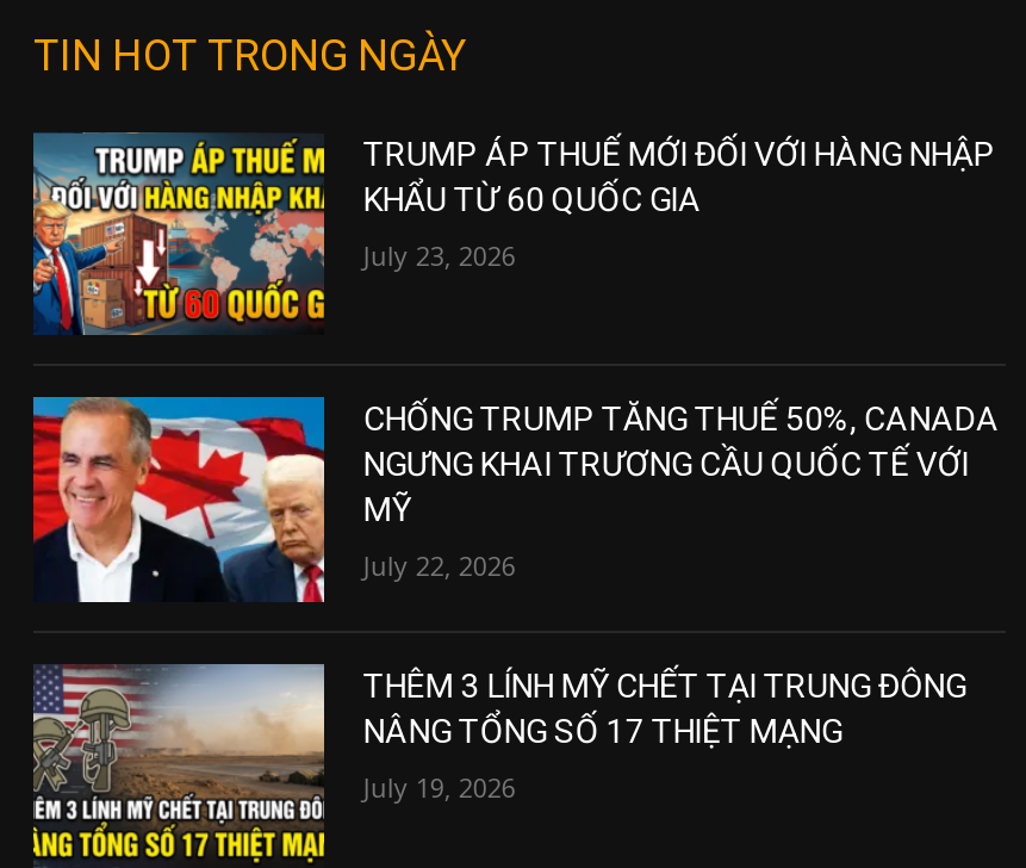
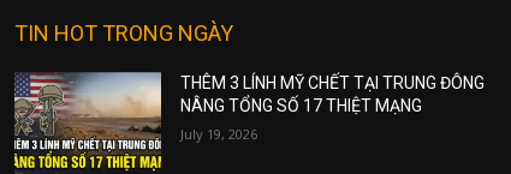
[31,132,995,335] [image] | TRUMP ÁP THUẾ MỚI ĐỐI VỚI HÀNG NHẬP | KHẨU TỪ 60 QUỐC GIA | July 23, 2026 -> none
[31,395,1000,604] [image] | CHỐNG TRUMP TĂNG THUẾ 50%, CANADA | NGƯNG KHAI TRƯƠNG CẦU QUỐC TẾ VỚI | MỸ | July 22, 2026 -> none

